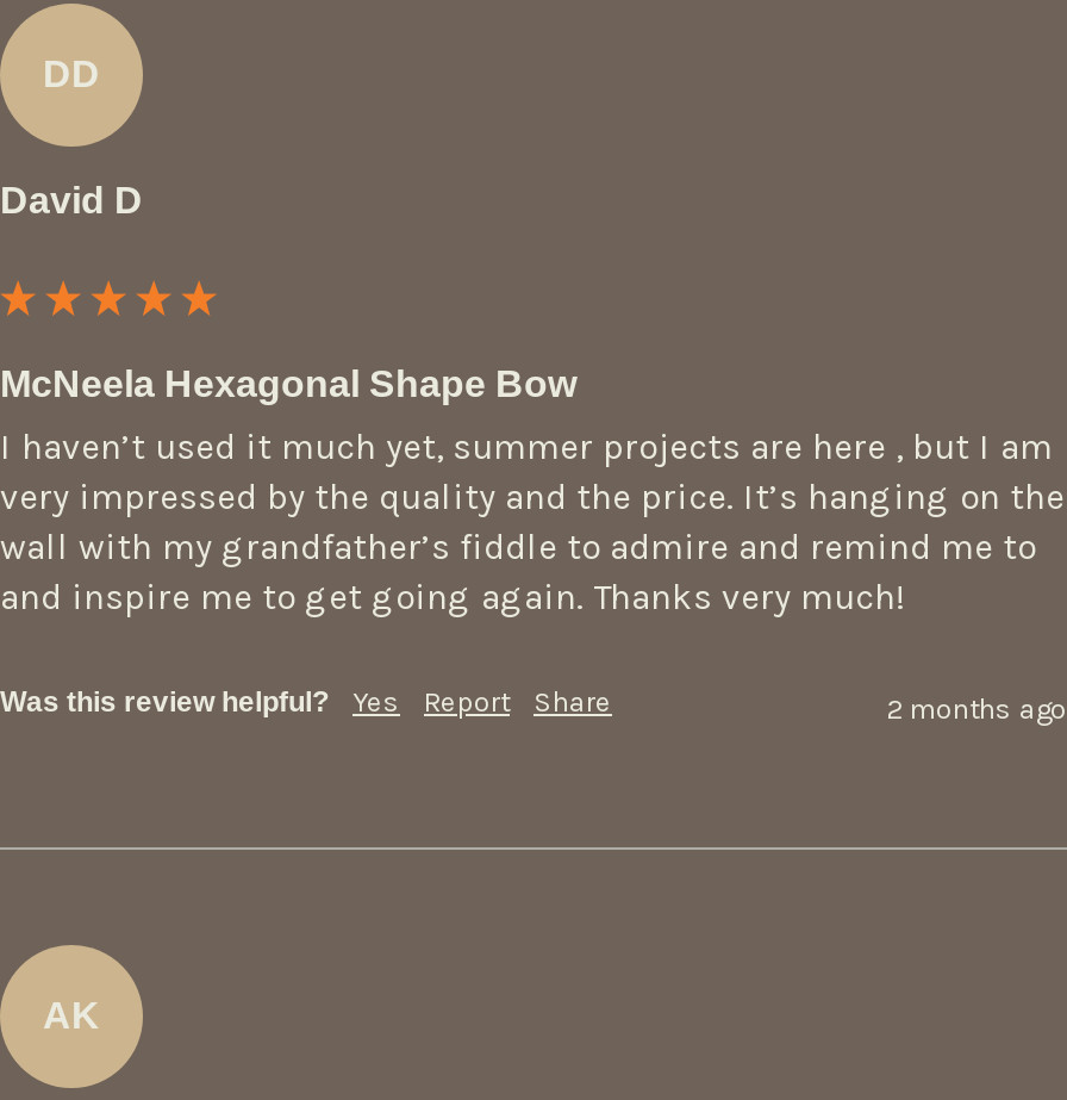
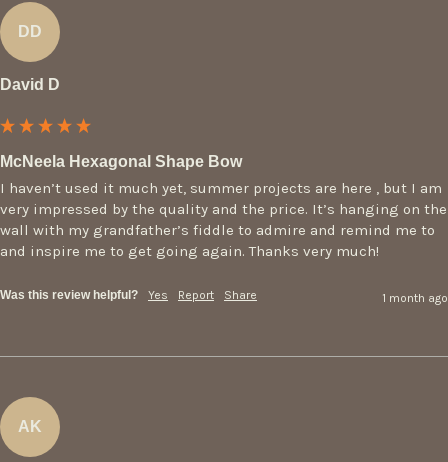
[886,692,1067,725] 2 months ago -> [382,291,448,305] 1 month ago

